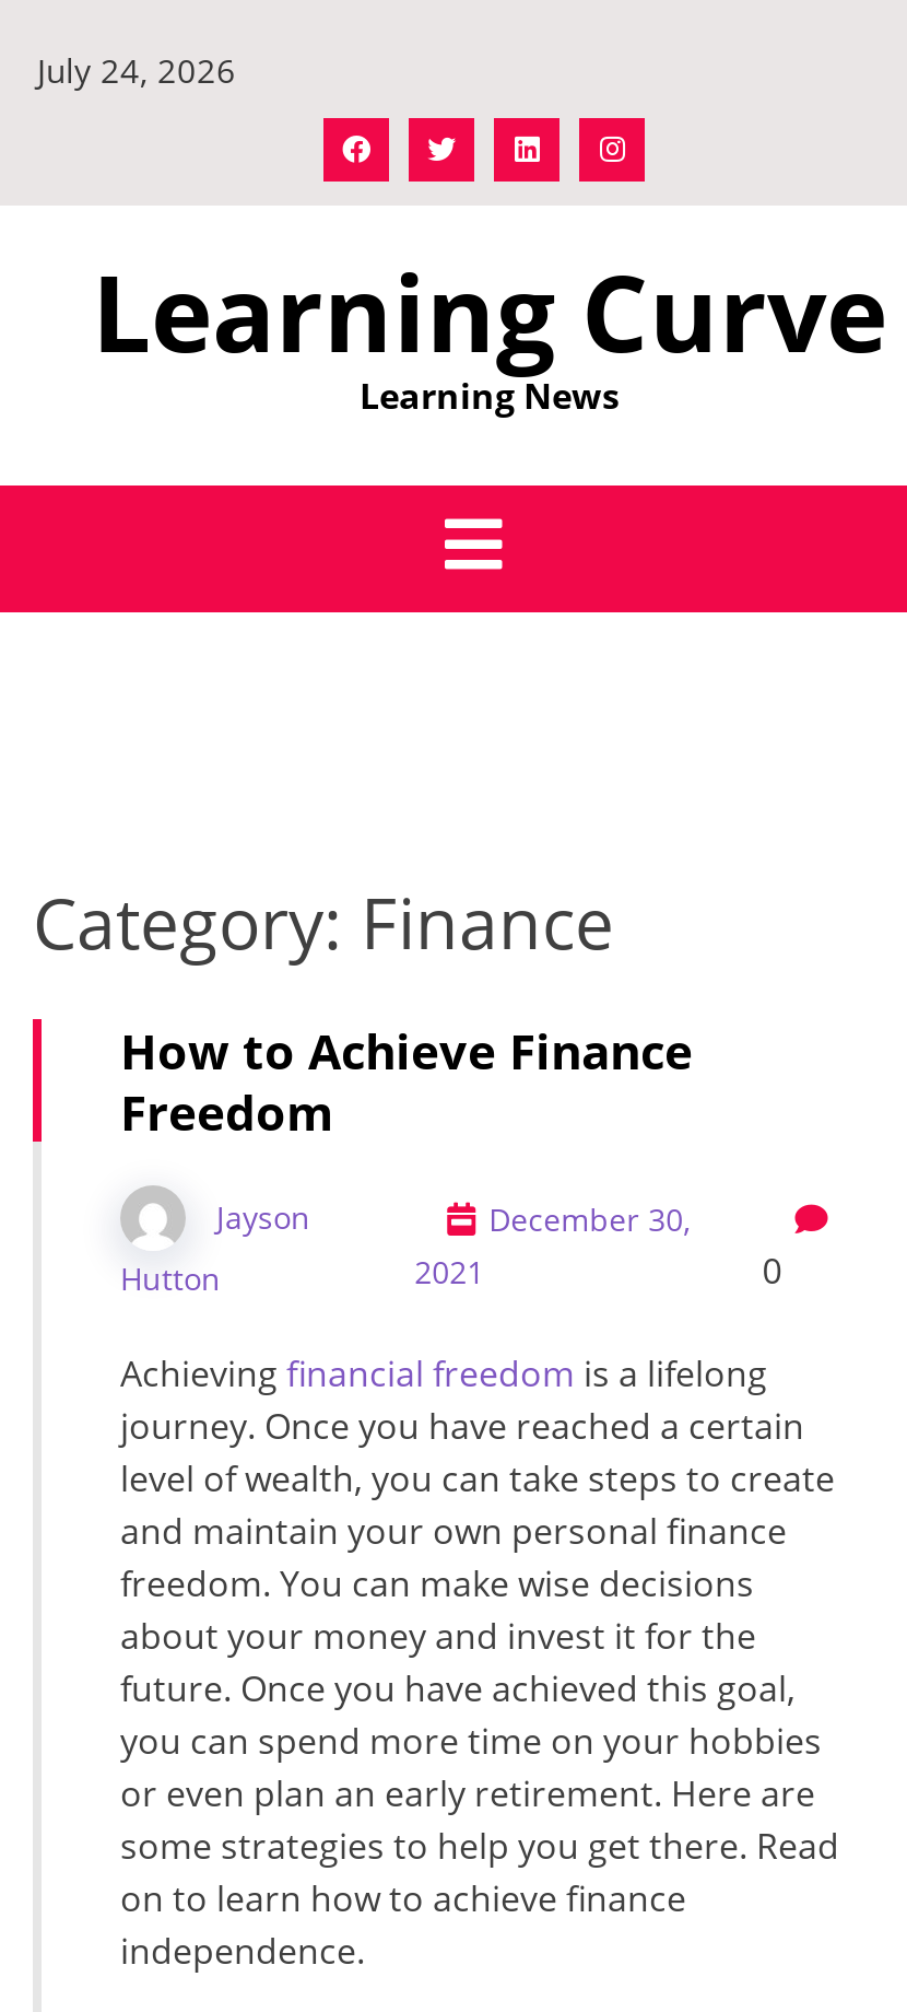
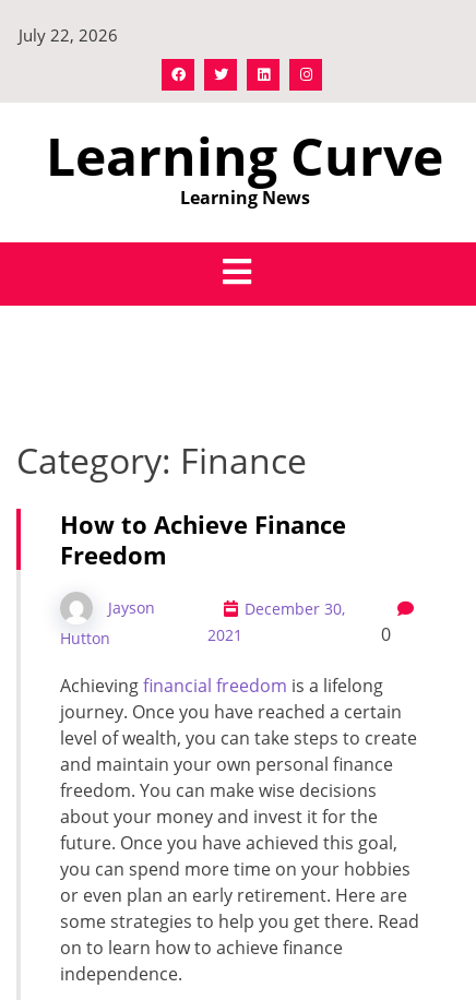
[37,48,236,92] July 24, 2026 -> [19,24,118,46] July 22, 2026

